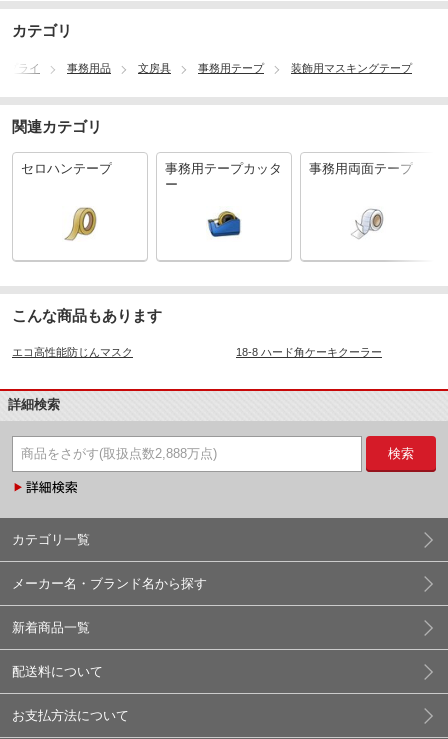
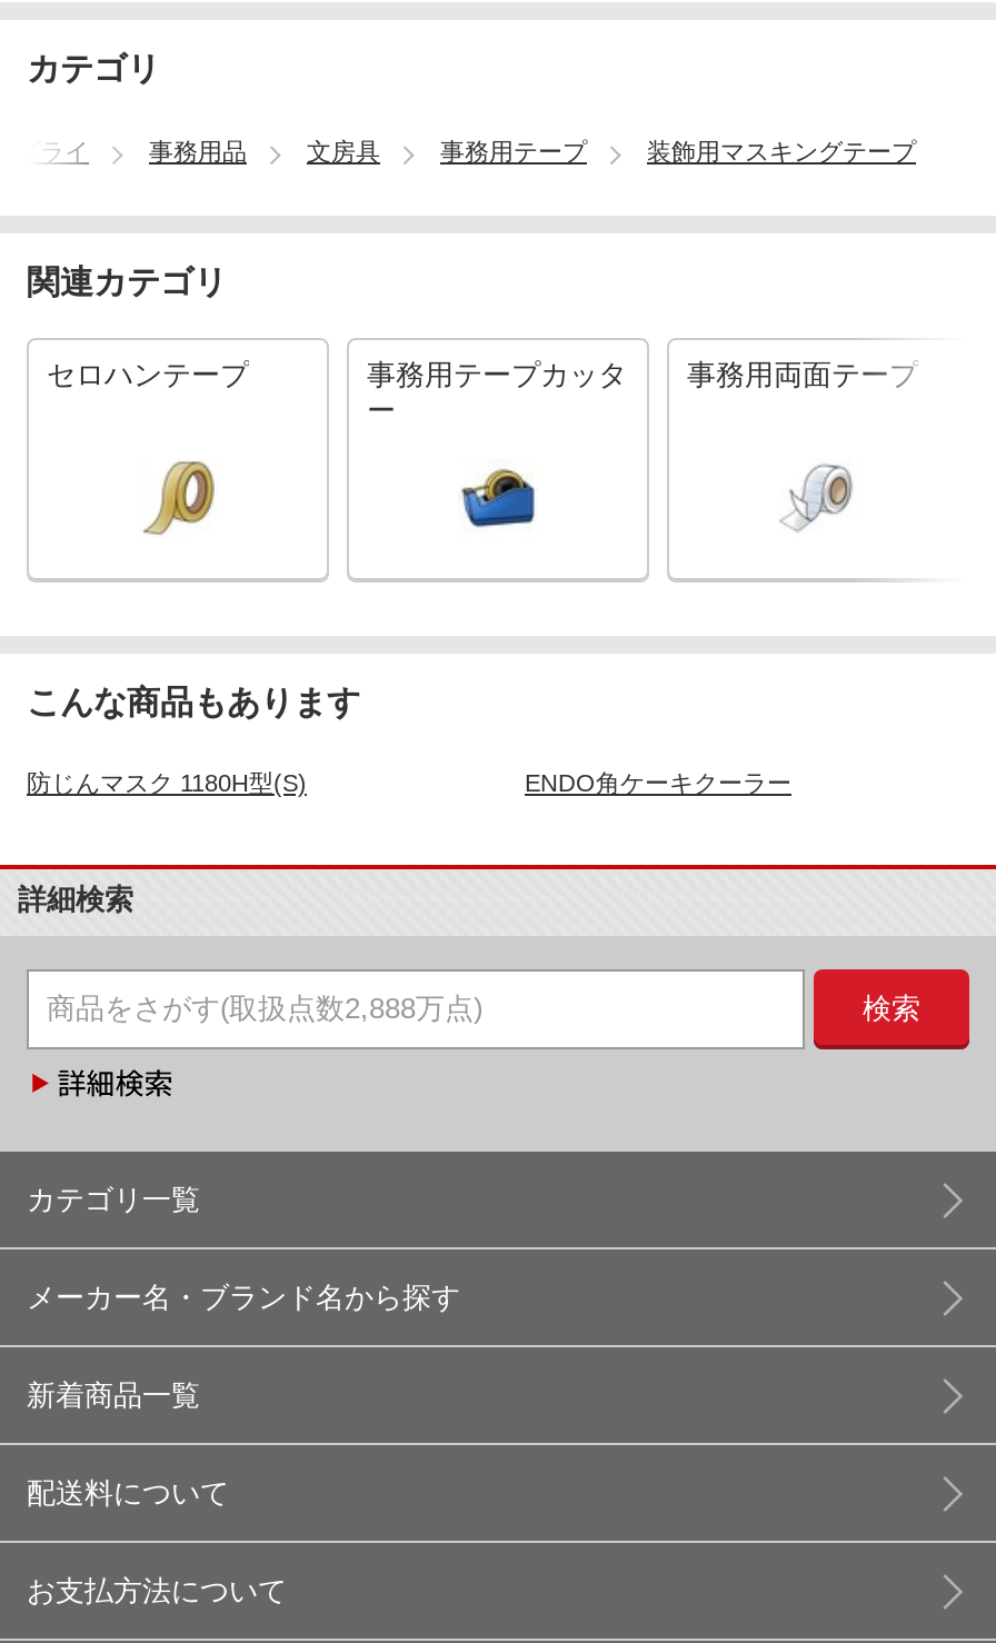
[12,346,382,358] エコ高性能防じんマスク | 18-8 ハード角ケーキクーラー -> [27,770,791,796] 防じんマスク 1180H型(S) | ENDO角ケーキクーラー

